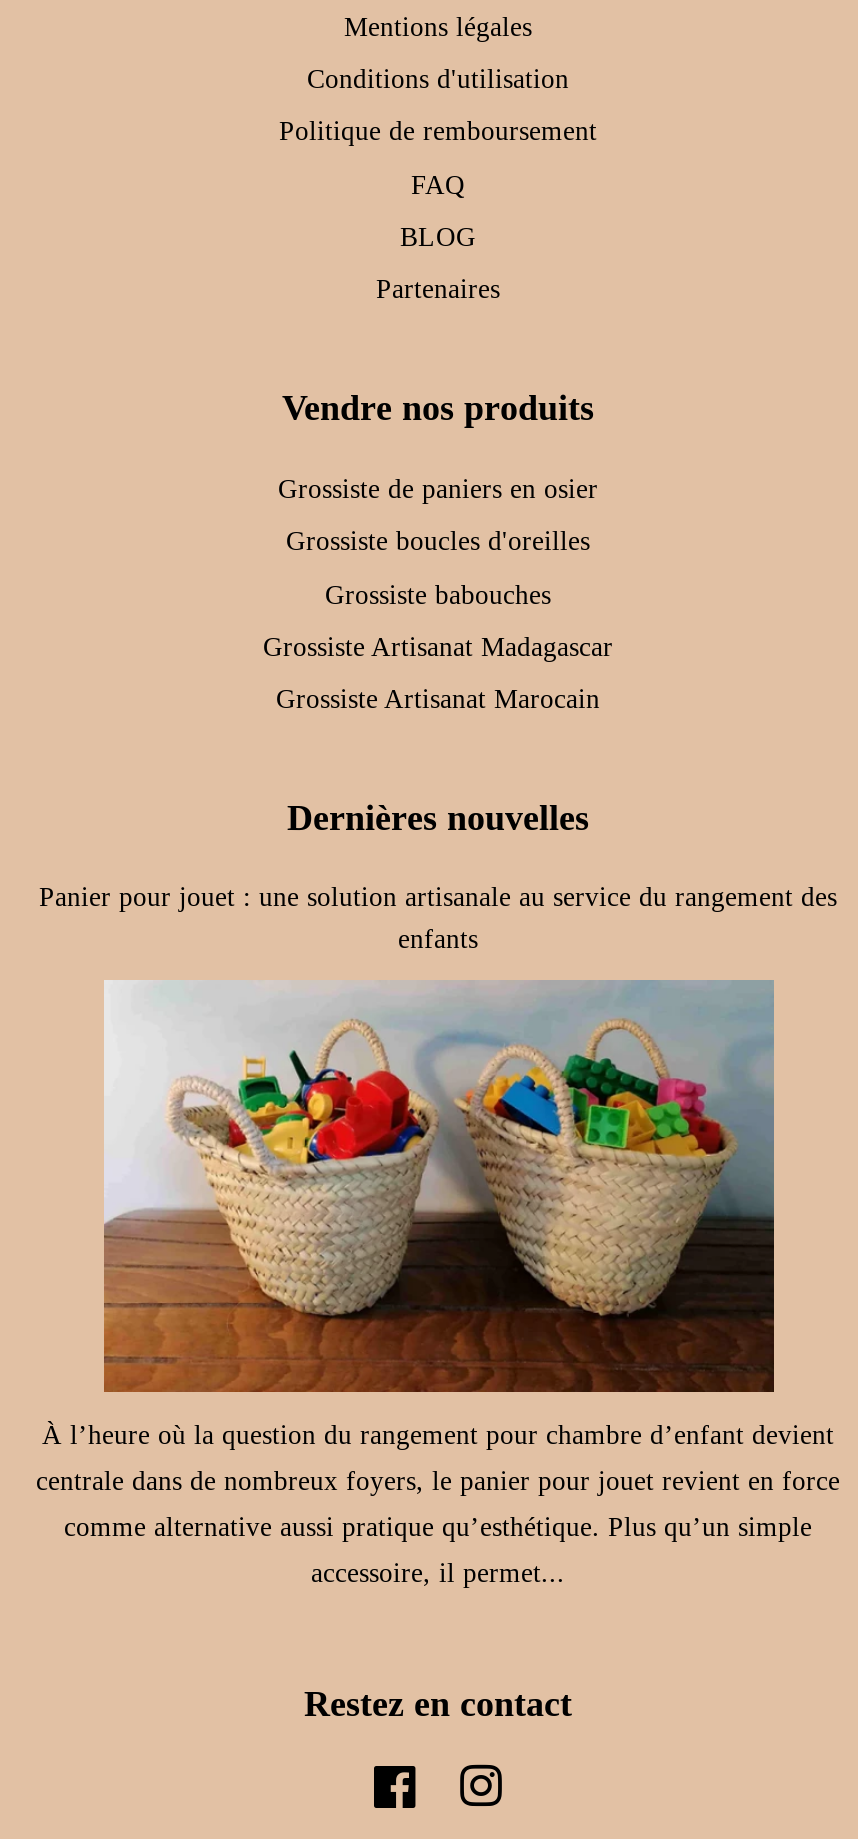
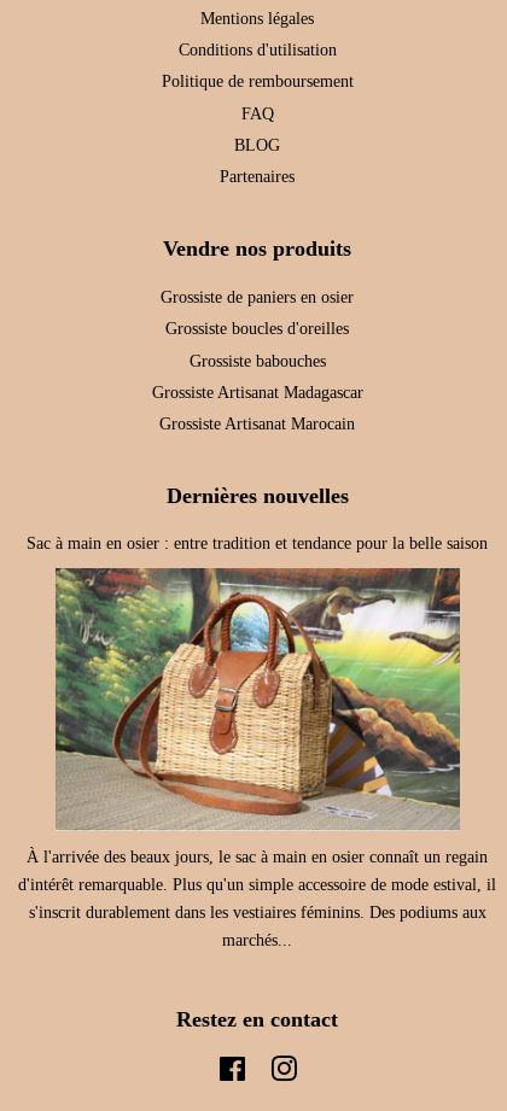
[39,882,837,954] Panier pour jouet : une solution artisanale au service du rangement des | enfants -> [27,534,488,552] Sac à main en osier : entre tradition et tendance pour la belle saison
[42,956,834,1450] [image] | À l’heure où la question du rangement pour chambre d’enfant devient -> [27,567,488,867] [image] | À l'arrivée des beaux jours, le sac à main en osier connaît un regain
[36,1466,840,1496] centrale dans de nombreux foyers, le panier pour jouet revient en force -> [18,876,496,894] d'intérêt remarquable. Plus qu'un simple accessoire de mode estival, il
[64,1512,812,1542] comme alternative aussi pratique qu’esthétique. Plus qu’un simple -> [28,904,486,922] s'inscrit durablement dans les vestiaires féminins. Des podiums aux
[311,1558,565,1588] accessoire, il permet... -> [222,932,292,950] marchés...

